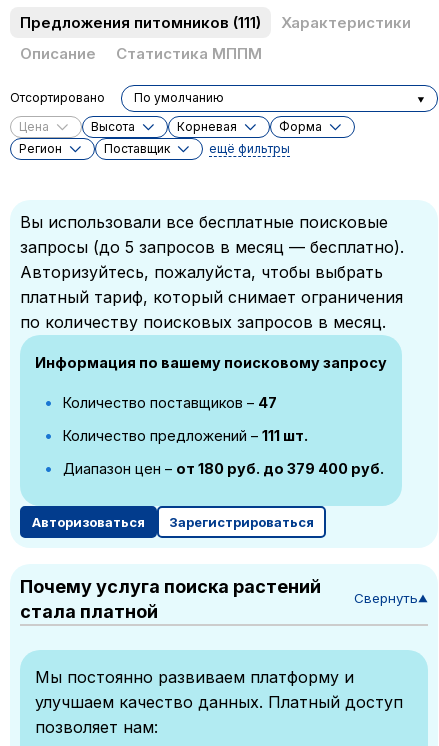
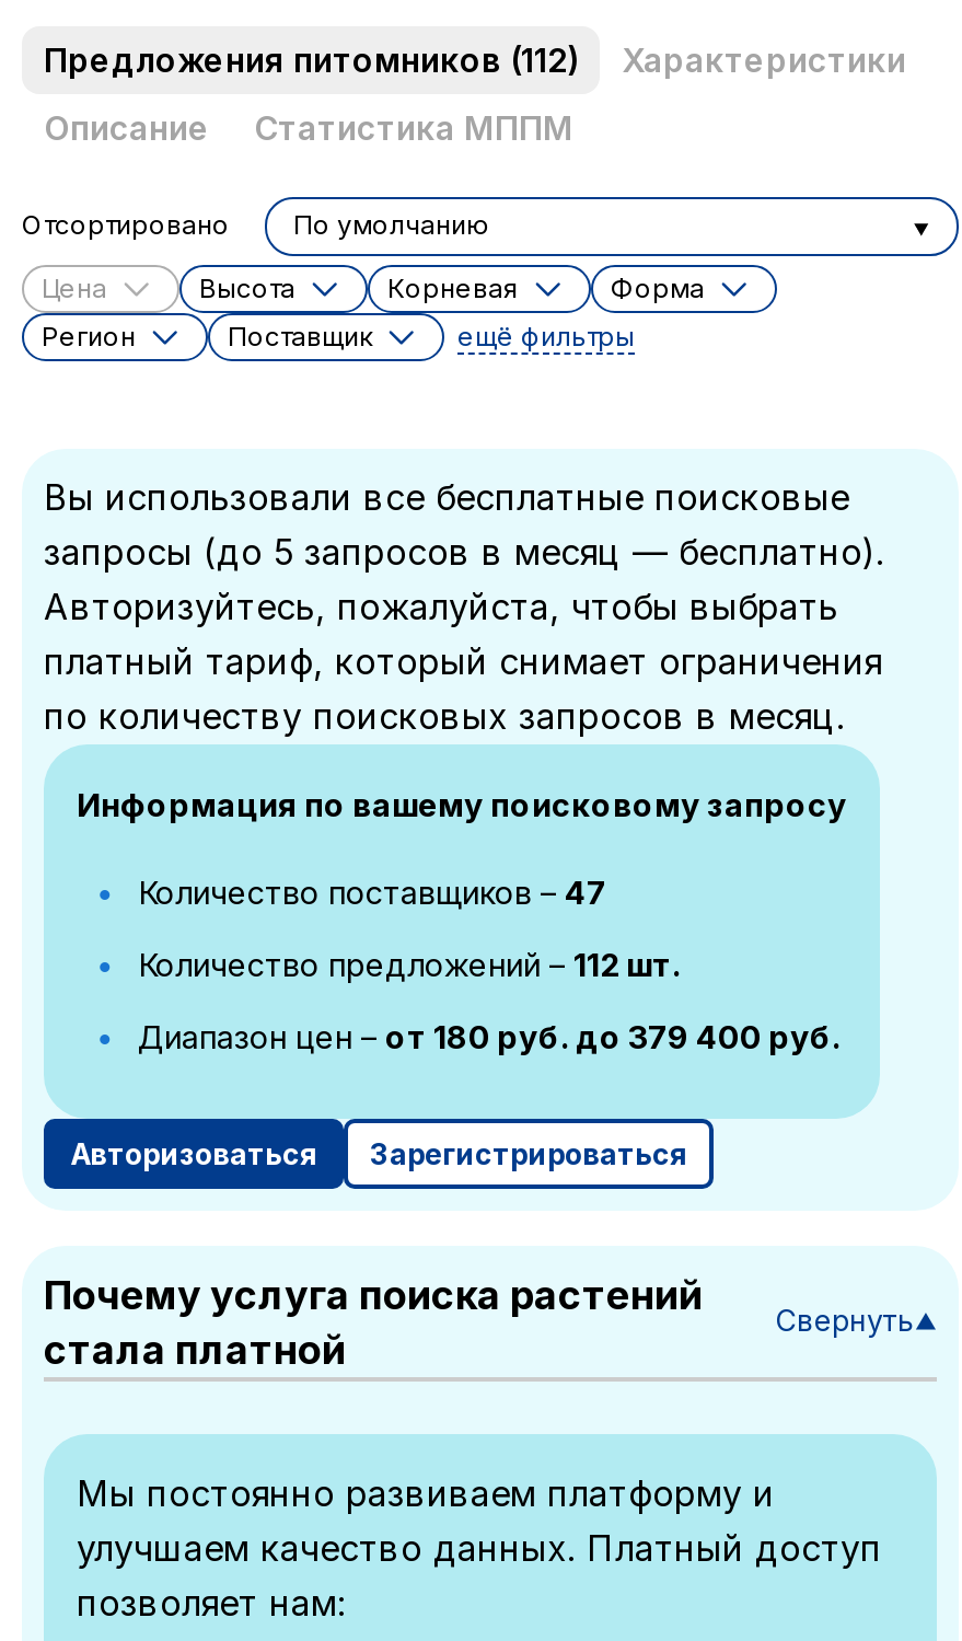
[20,12,261,31] Предложения питомников (111) -> [44,38,578,80] Предложения питомников (112)
[59,426,308,443] Количество предложений – 111 шт. -> [129,945,681,982] Количество предложений – 112 шт.

